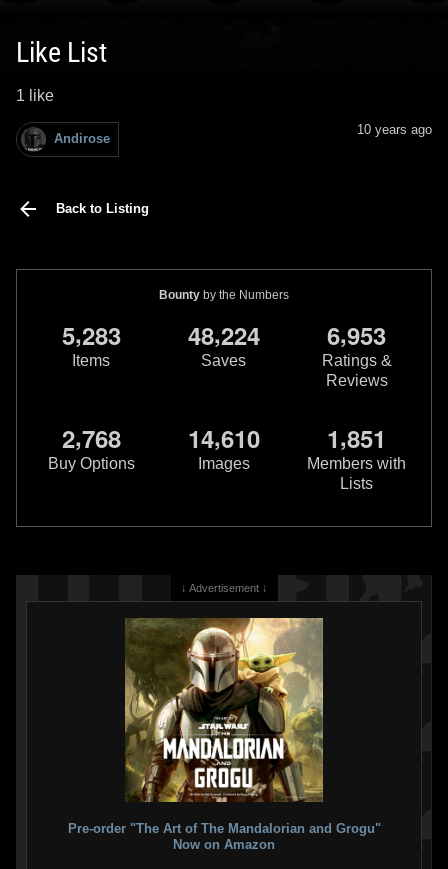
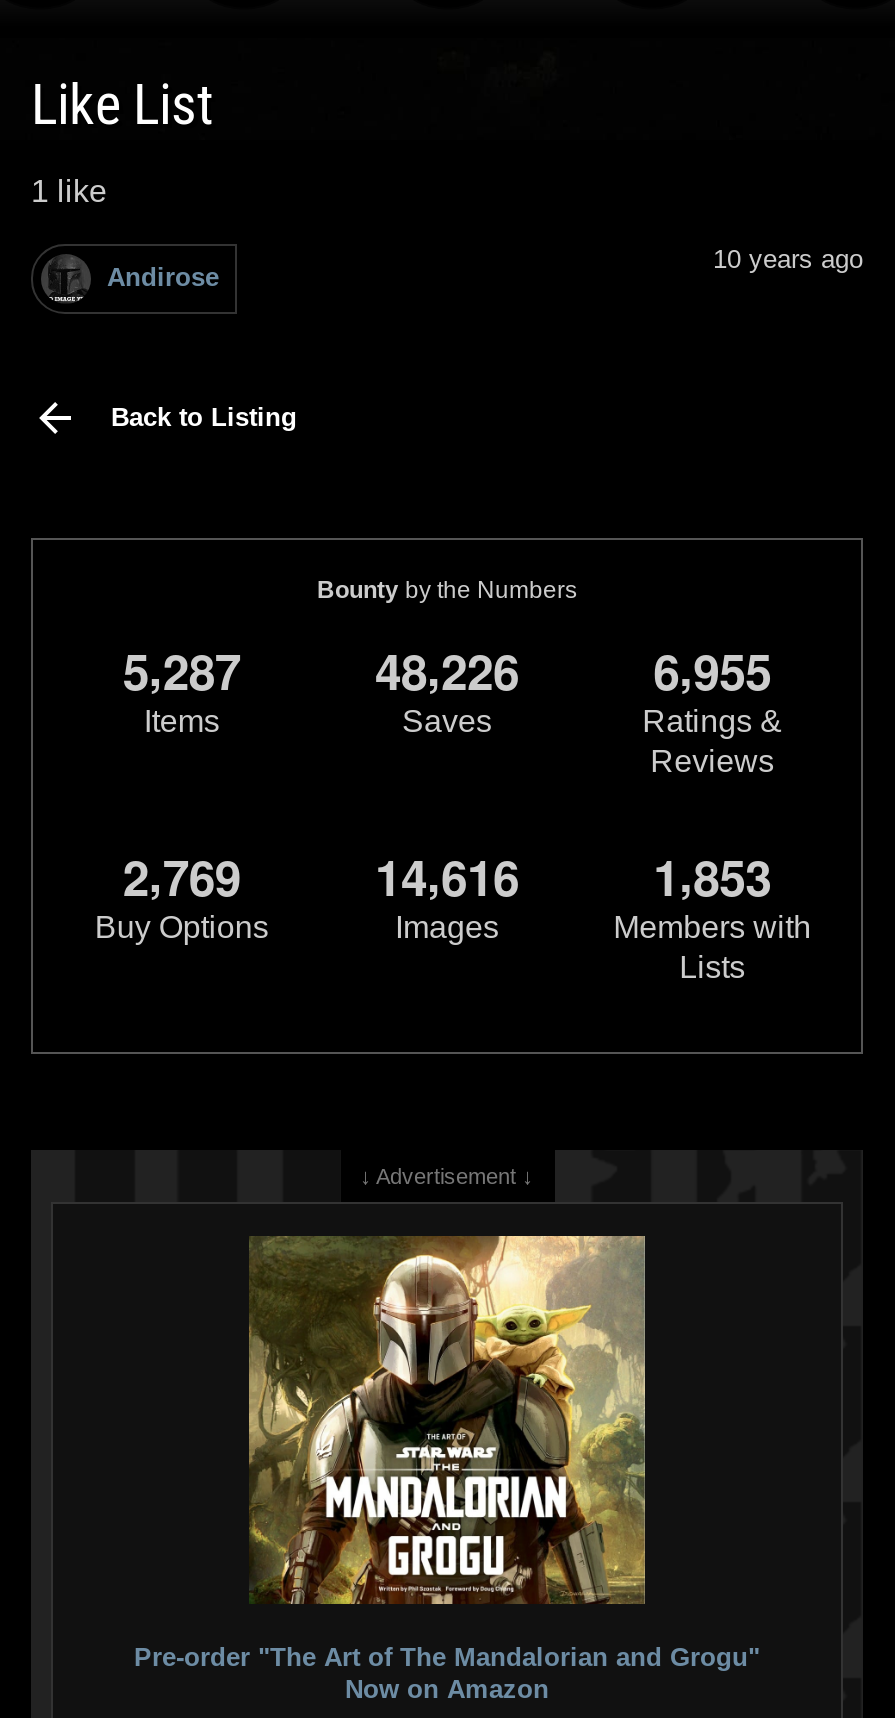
[62,316,121,352] 5,283 -> [123,632,241,703] 5,287
[188,316,260,352] 48,224 -> [375,632,519,703] 48,226
[327,316,386,352] 6,953 -> [653,632,771,703] 6,955
[62,419,121,455] 2,768 -> [123,838,241,910] 2,769
[188,419,260,455] 14,610 -> [375,838,519,910] 14,616
[327,419,386,455] 1,851 -> [653,838,771,910] 1,853

